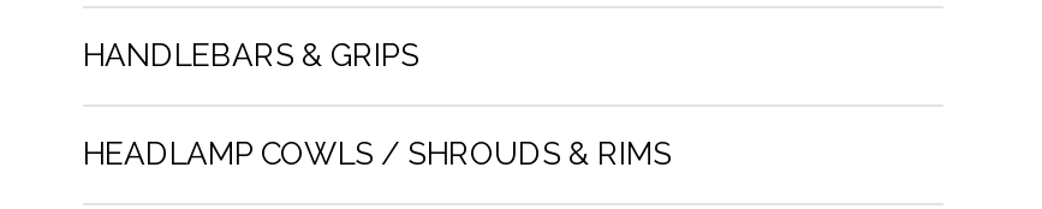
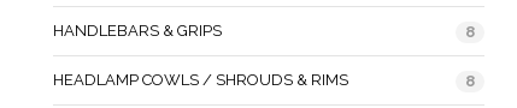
none -> [465,23,475,41] 8
none -> [465,72,475,90] 8

